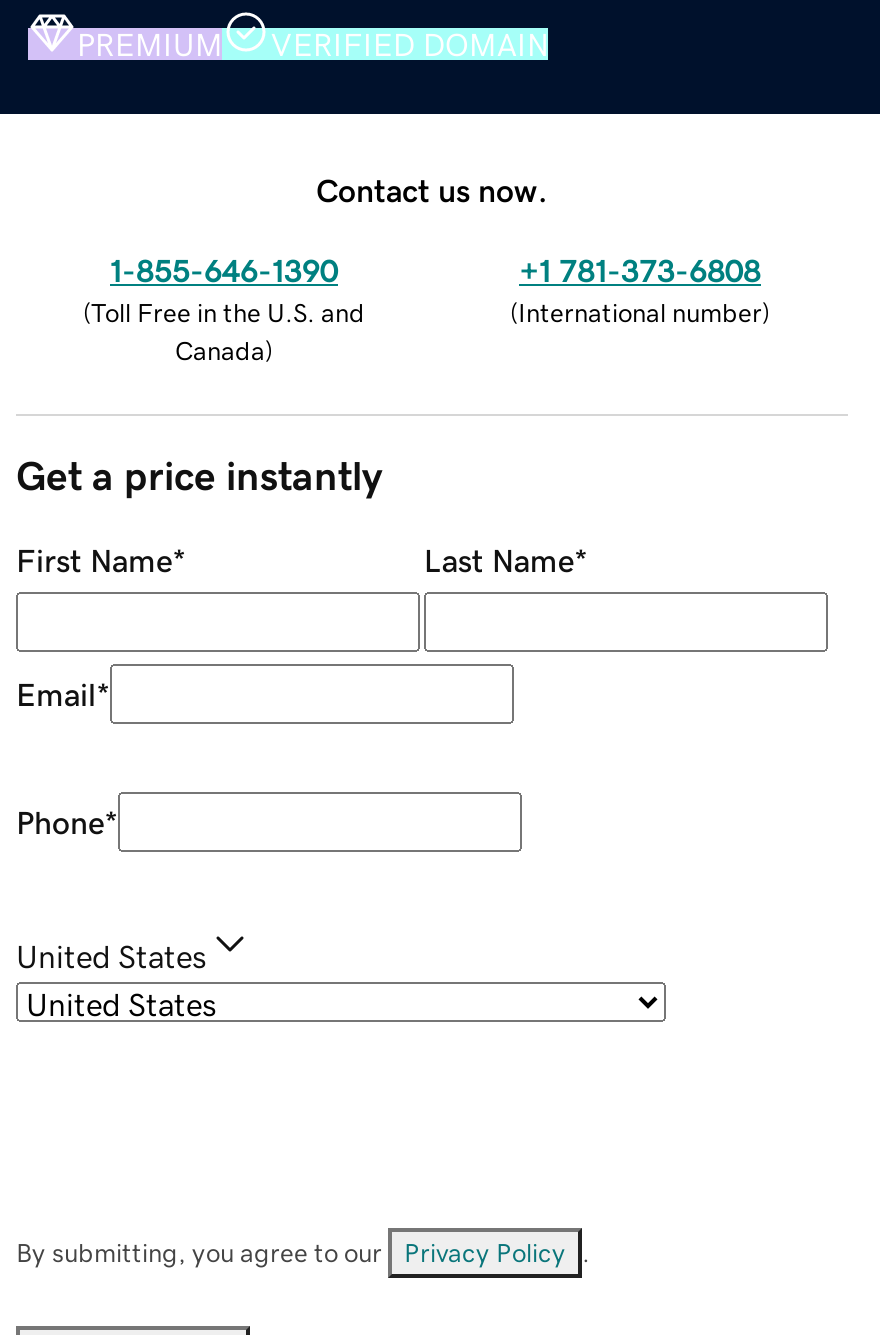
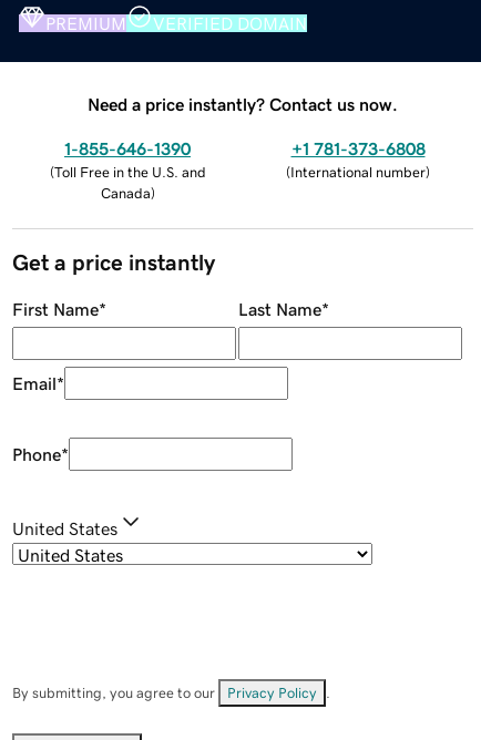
[316,173,548,205] Contact us now. -> [88,95,398,113] Need a price instantly? Contact us now.

